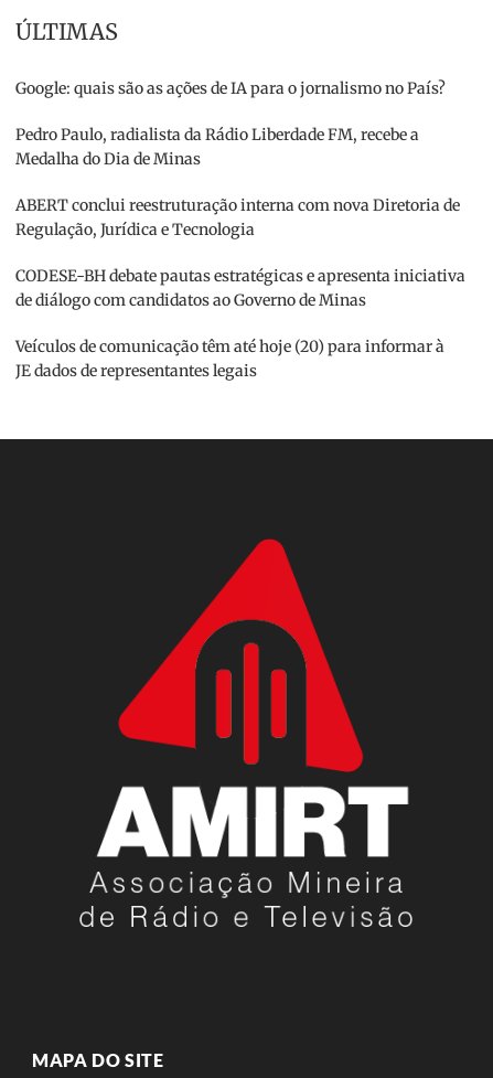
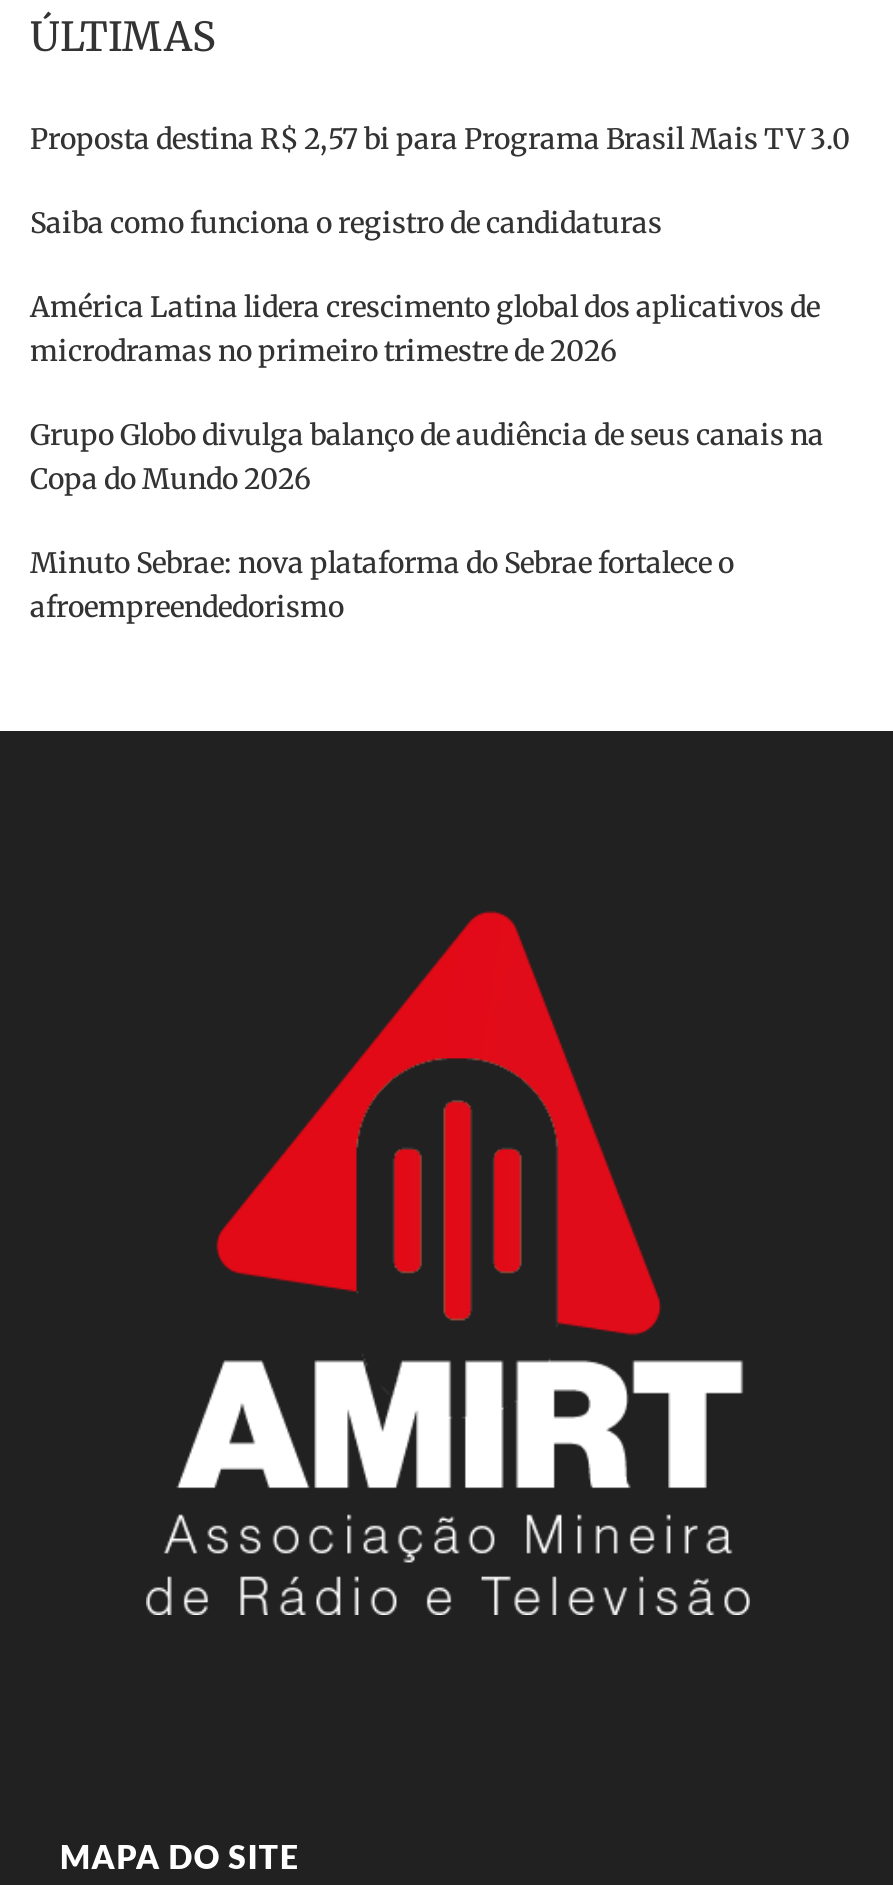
[15,79,446,99] Google: quais são as ações de IA para o jornalismo no País? -> [30,122,850,158] Proposta destina R$ 2,57 bi para Programa Brasil Mais TV 3.0
[15,125,419,169] Pedro Paulo, radialista da Rádio Liberdade FM, recebe a | Medalha do Dia de Minas -> [30,206,662,242] Saiba como funciona o registro de candidaturas
[15,196,460,240] ABERT conclui reestruturação interna com nova Diretoria de | Regulação, Jurídica e Tecnologia -> [30,290,820,370] América Latina lidera crescimento global dos aplicativos de | microdramas no primeiro trimestre de 2026
[15,266,465,310] CODESE-BH debate pautas estratégicas e apresenta iniciativa | de diálogo com candidatos ao Governo de Minas -> [30,418,824,498] Grupo Globo divulga balanço de audiência de seus canais na | Copa do Mundo 2026
[15,337,444,381] Veículos de comunicação têm até hoje (20) para informar à | JE dados de representantes legais -> [30,546,734,626] Minuto Sebrae: nova plataforma do Sebrae fortalece o | afroempreendedorismo

